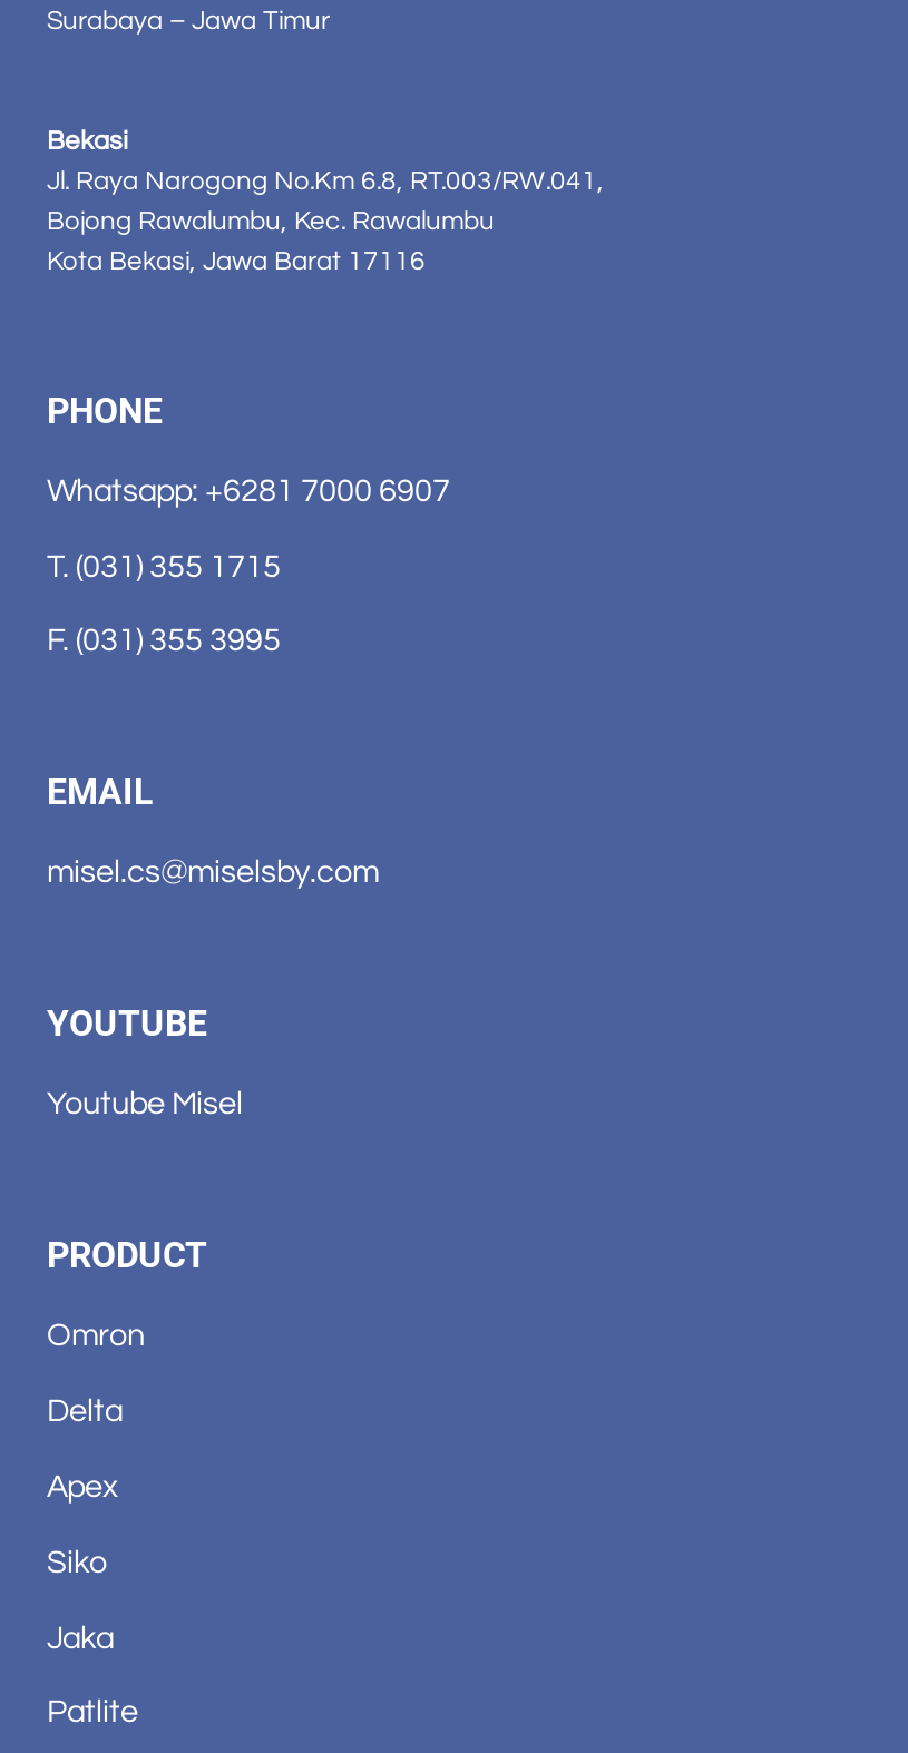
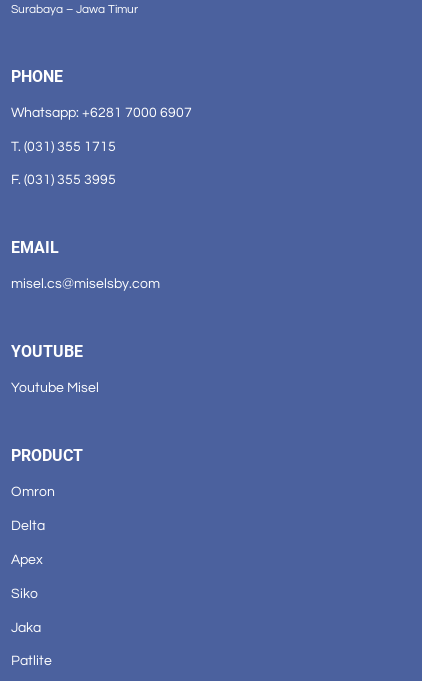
[47,126,611,276] Bekasi | Jl. Raya Narogong No.Km 6.8, RT.003/RW.041, | Bojong Rawalumbu, Kec. Rawalumbu | Kota Bekasi, Jawa Barat 17116 -> none

